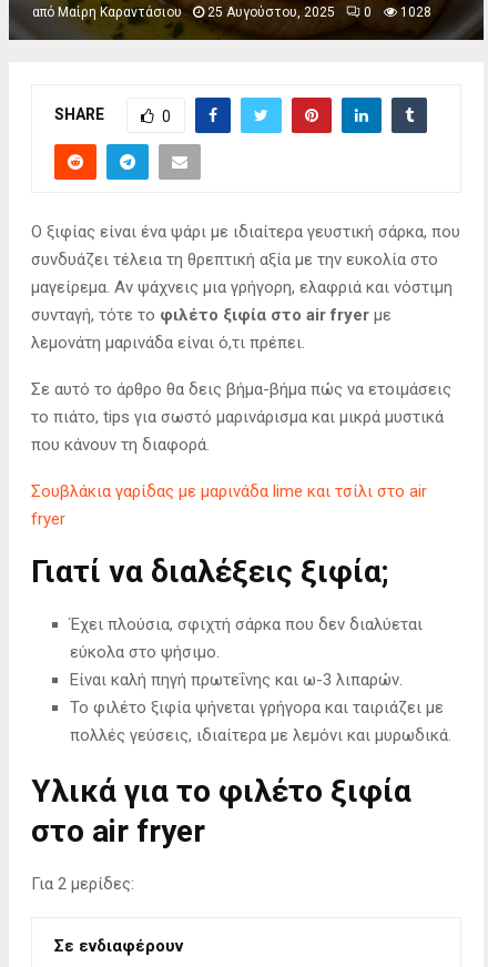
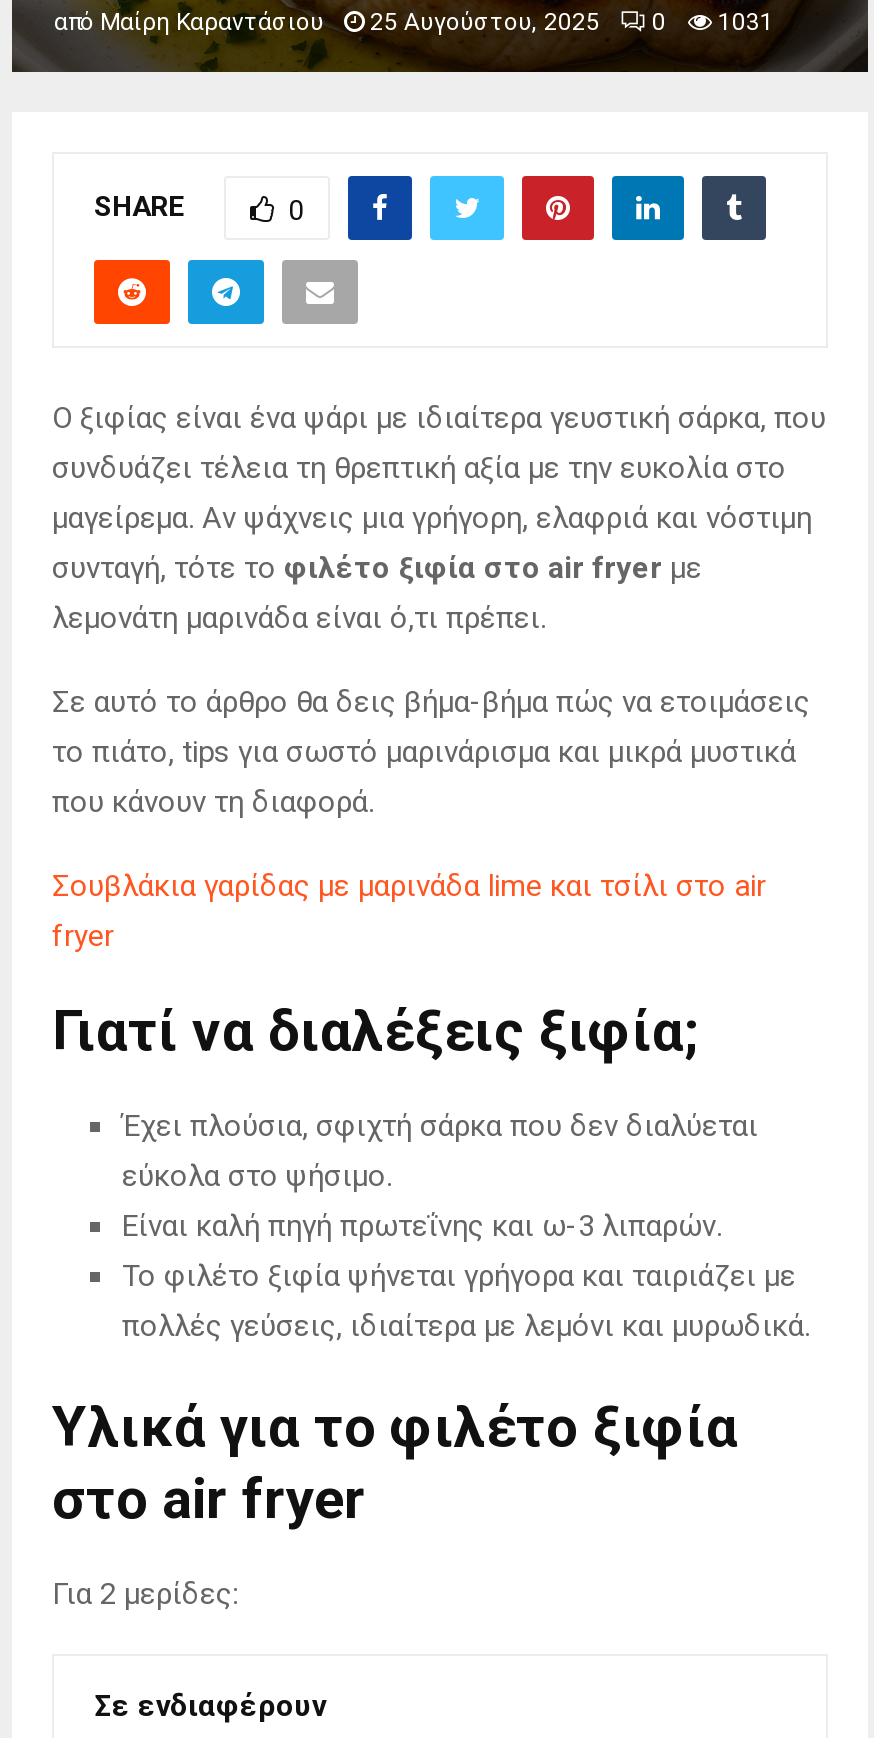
[32,5,431,20] από Μαίρη Καραντάσιου 25 Αυγούστου, 2025 0 1028 -> [54,9,774,37] από Μαίρη Καραντάσιου 25 Αυγούστου, 2025 0 1031

